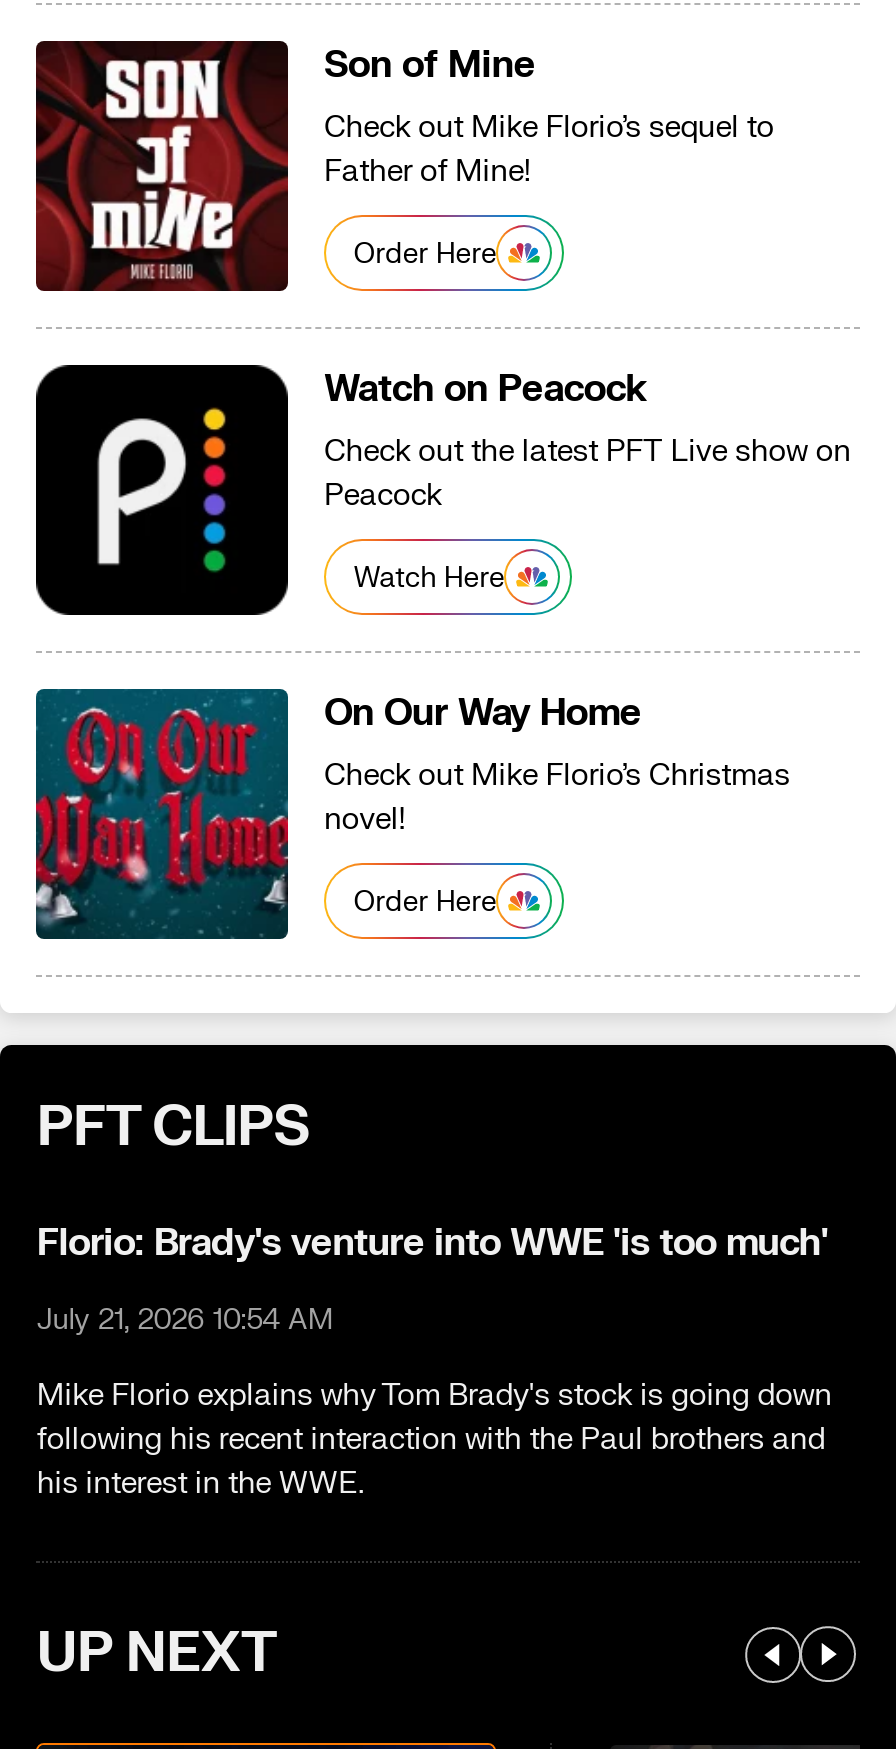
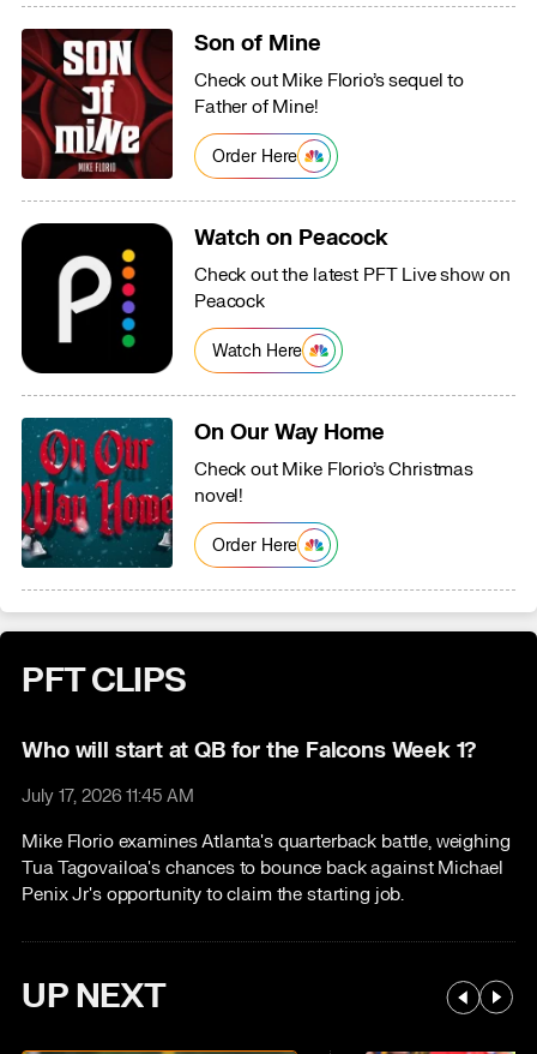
[37,1219,828,1267] Florio: Brady's venture into WWE 'is too much' -> [22,736,477,765] Who will start at QB for the Falcons Week 1?
[37,1304,334,1338] July 21, 2026 10:54 AM -> [22,787,194,807] July 17, 2026 11:45 AM
[37,1376,832,1502] Mike Florio explains why Tom Brady's stock is going down | following his recent interaction with the Paul brothers and | his interest in the WWE. -> [22,830,510,906] Mike Florio examines Atlanta's quarterback battle, weighing | Tua Tagovailoa's chances to bounce back against Michael | Penix Jr's opportunity to claim the starting job.

